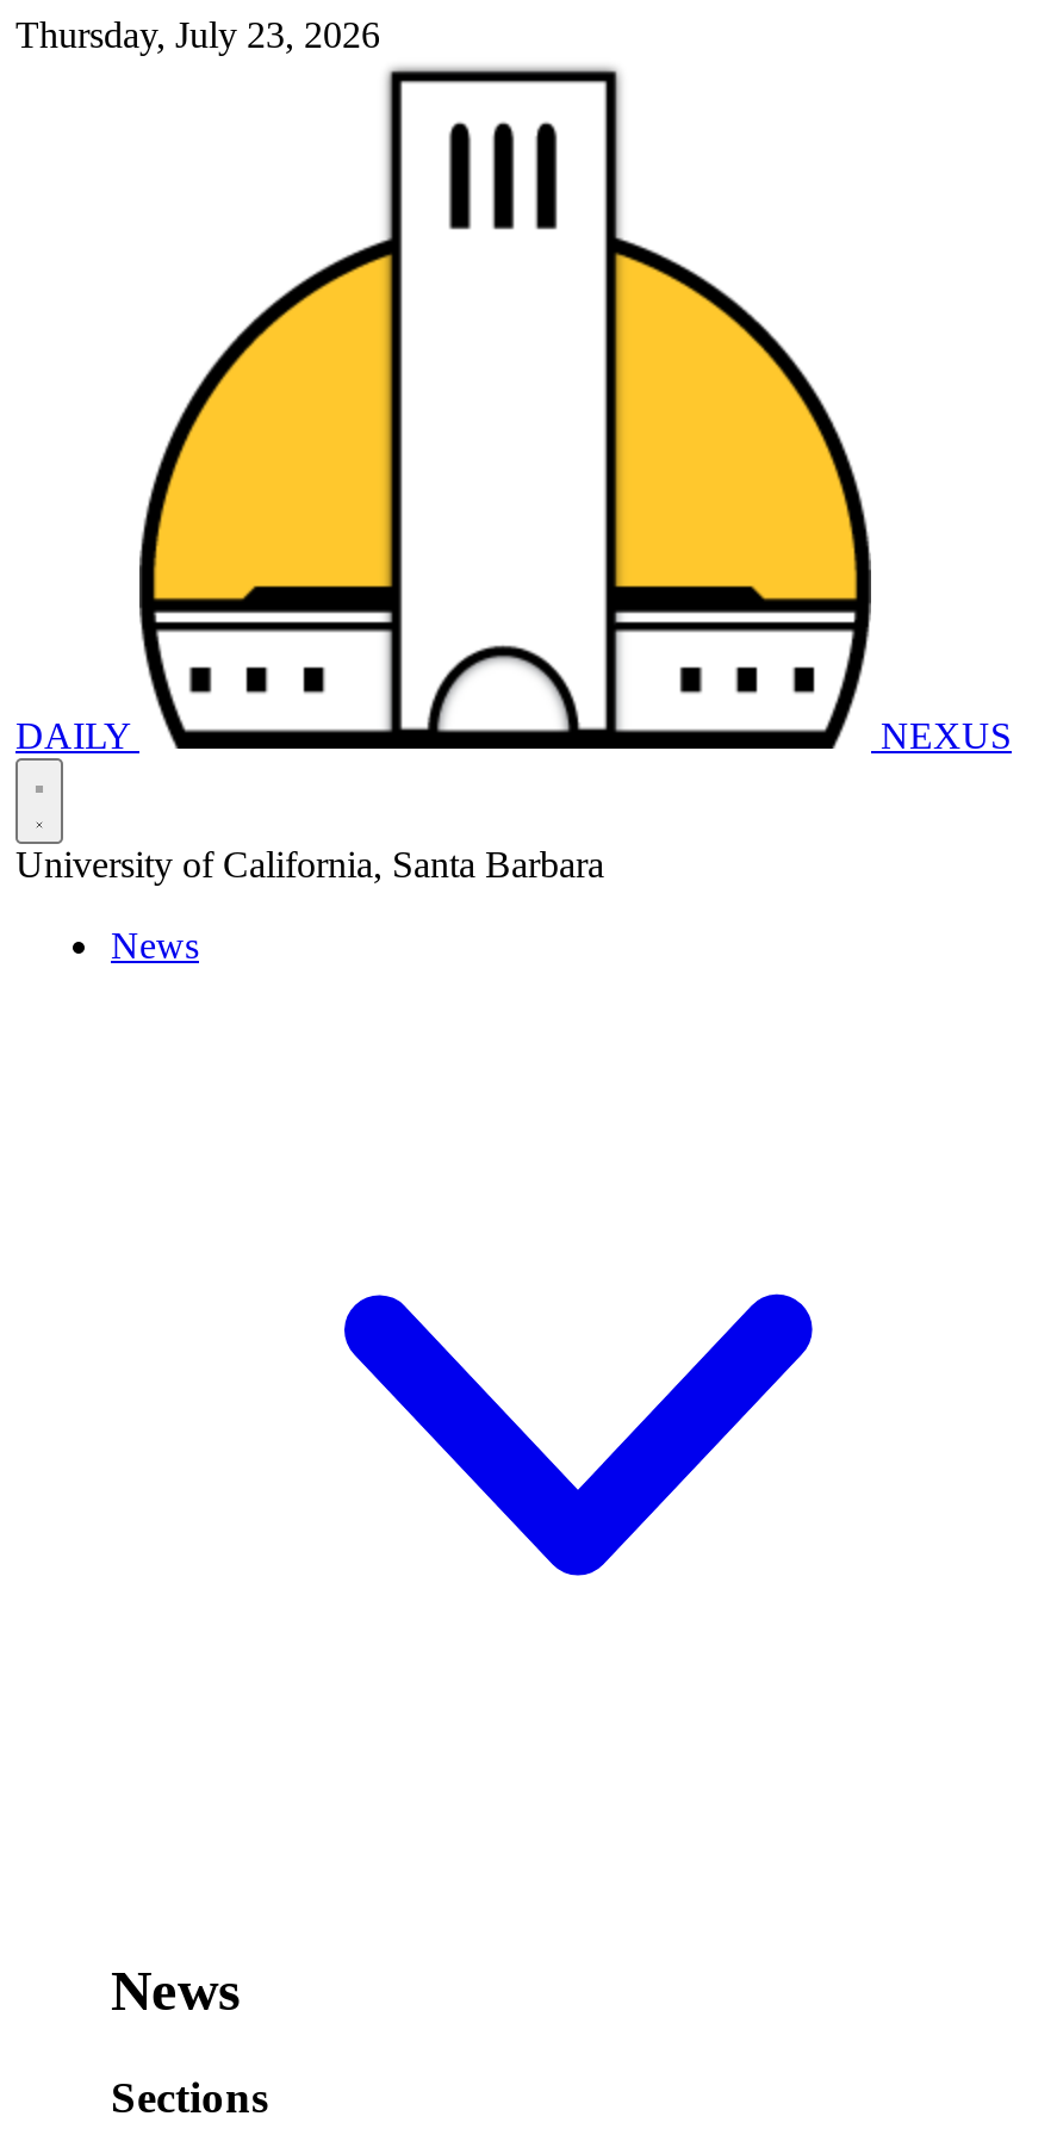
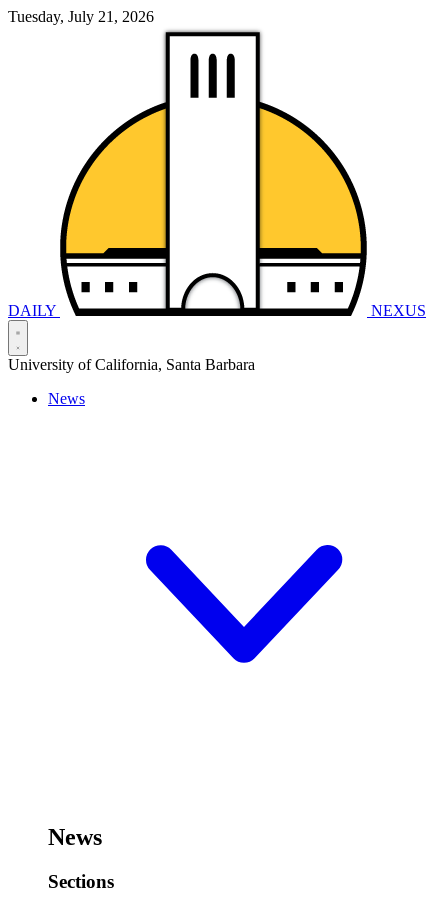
[15,14,380,55] Thursday, July 23, 2026 -> [8,8,154,25] Tuesday, July 21, 2026

